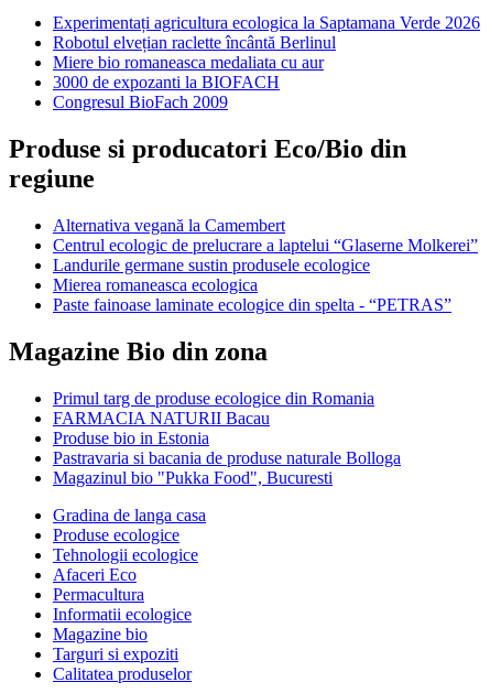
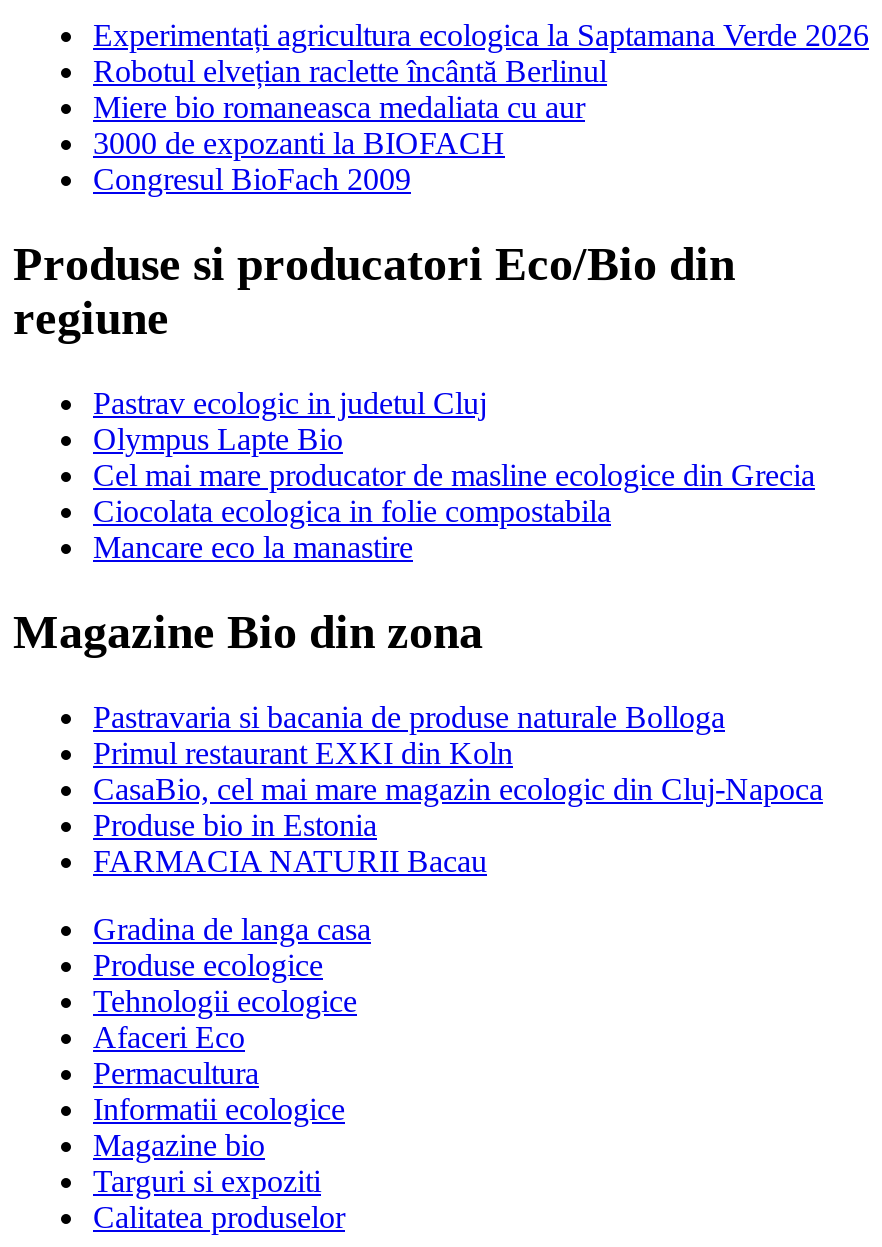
[53,216,478,314] Alternativa vegană la Camembert | Centrul ecologic de prelucrare a laptelui “Glaserne Molkerei” | Landurile germane sustin produsele ecologice | Mierea romaneasca ecologica | Paste fainoase laminate ecologice din spelta - “PETRAS” -> [93,386,815,564] Pastrav ecologic in judetul Cluj | Olympus Lapte Bio | Cel mai mare producator de masline ecologice din Grecia | Ciocolata ecologica in folie compostabila | Mancare eco la manastire
[53,389,374,408] Primul targ de produse ecologice din Romania -> [93,736,823,806] Primul restaurant EXKI din Koln | CasaBio, cel mai mare magazin ecologic din Cluj-Napoca
moved [53,409,270,427] -> [93,844,487,878]: FARMACIA NATURII Bacau
moved [53,428,401,467] -> [93,700,725,842]: Produse bio in Estonia | Pastravaria si bacania de produse naturale Bolloga
[53,468,333,487] Magazinul bio "Pukka Food", Bucuresti -> none

